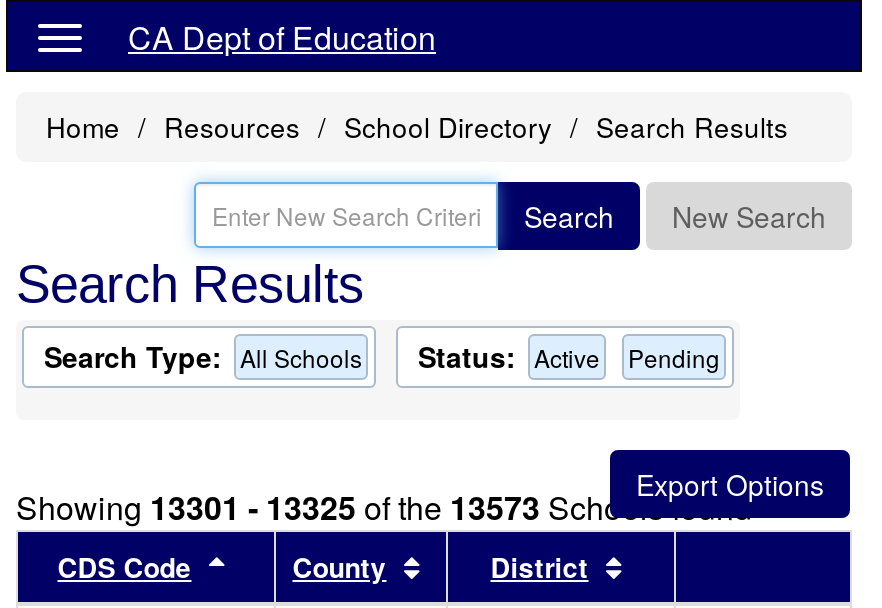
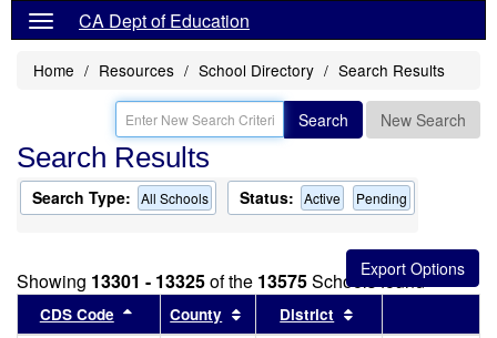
[16,484,752,530] Showing 13301 - 13325 of the 13573 Schools found -> [17,268,425,294] Showing 13301 - 13325 of the 13575 Schools found

